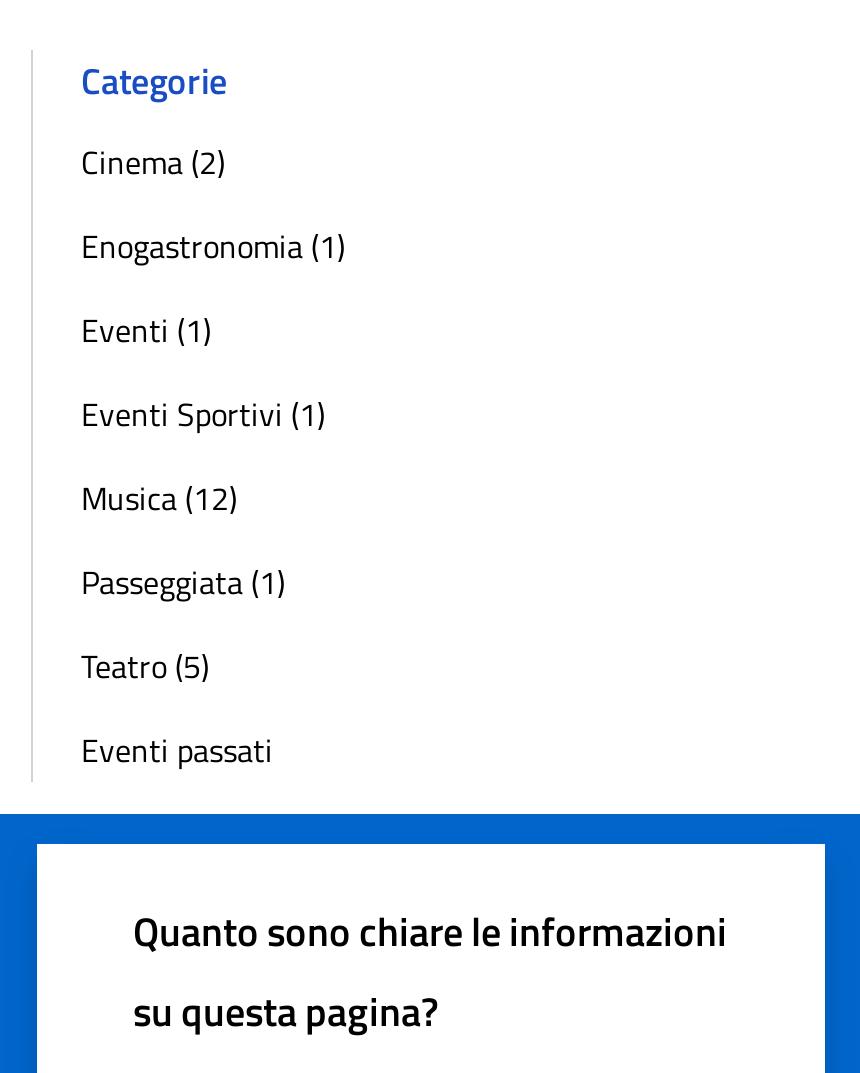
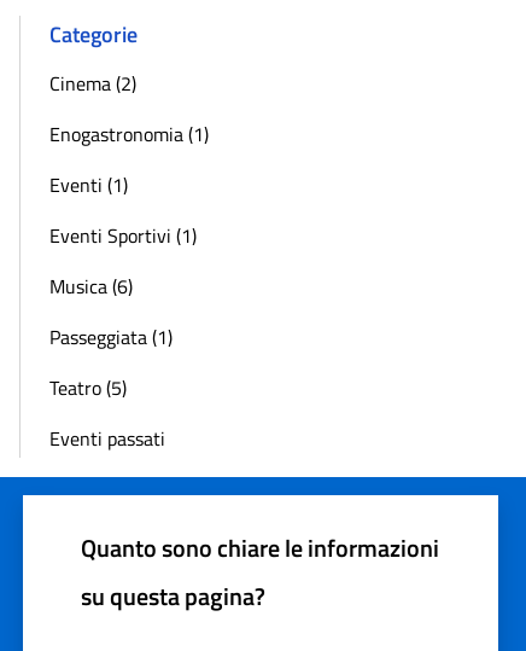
[81,473,237,521] Musica (12) -> [49,271,133,300] Musica (6)

